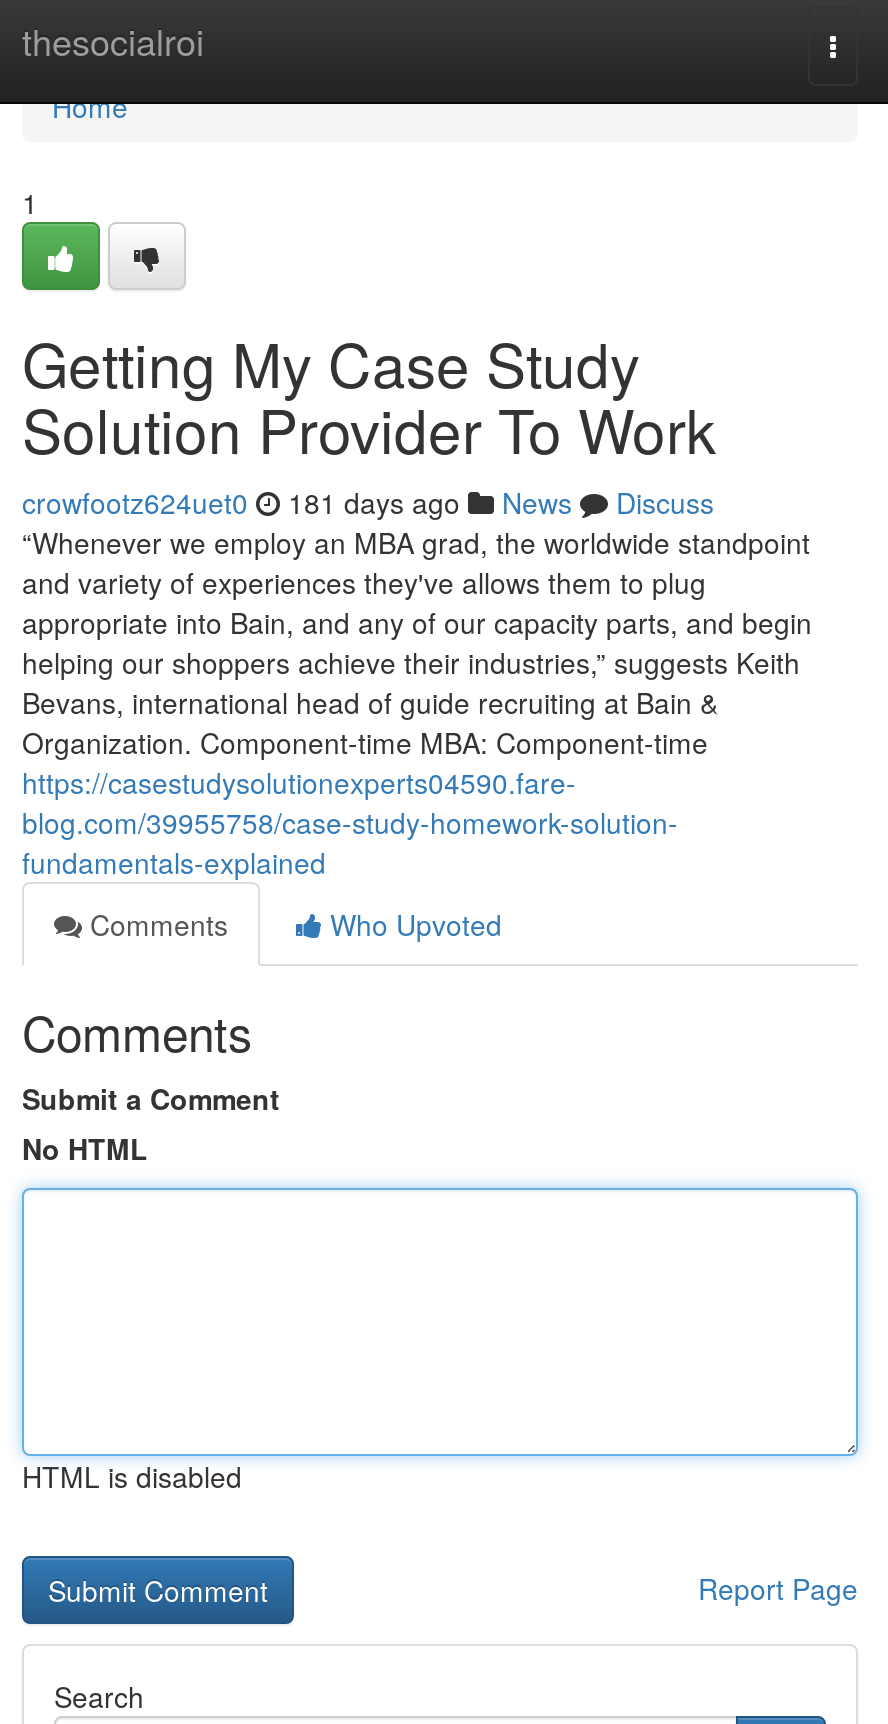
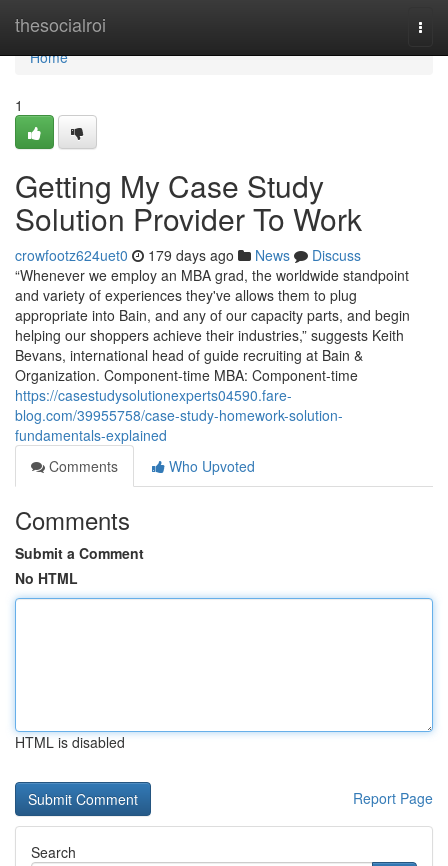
[22,482,714,522] crowfootz624uet0 181 days ago News Discuss -> [15,245,361,265] crowfootz624uet0 179 days ago News Discuss

